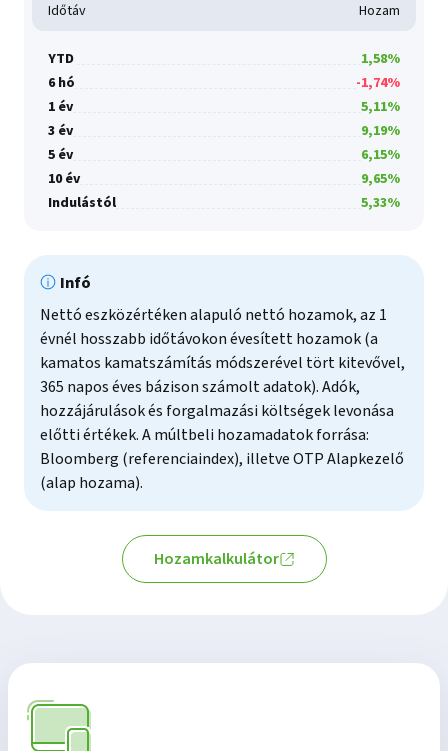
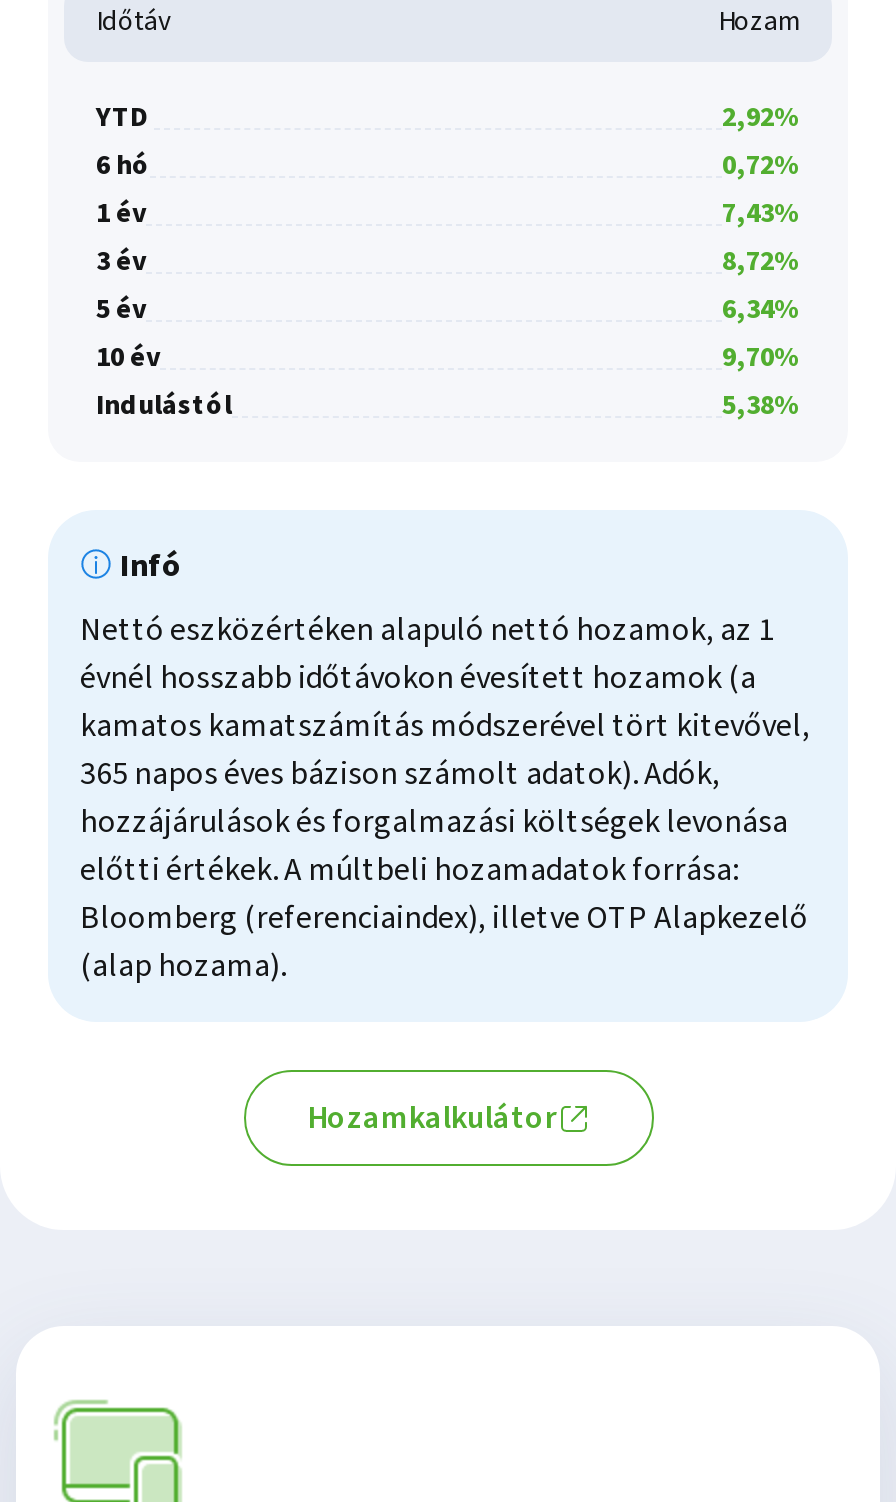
[361,49,400,69] 1,58% -> [722,98,800,138] 2,92%
[356,73,400,93] -1,74% -> [722,146,800,186] 0,72%
[361,97,400,117] 5,11% -> [722,194,800,234] 7,43%
[361,121,400,141] 9,19% -> [722,242,800,282] 8,72%
[361,145,400,165] 6,15% -> [722,290,800,330] 6,34%
[361,169,400,189] 9,65% -> [722,338,800,378] 9,70%
[361,193,400,213] 5,33% -> [722,386,800,426] 5,38%

